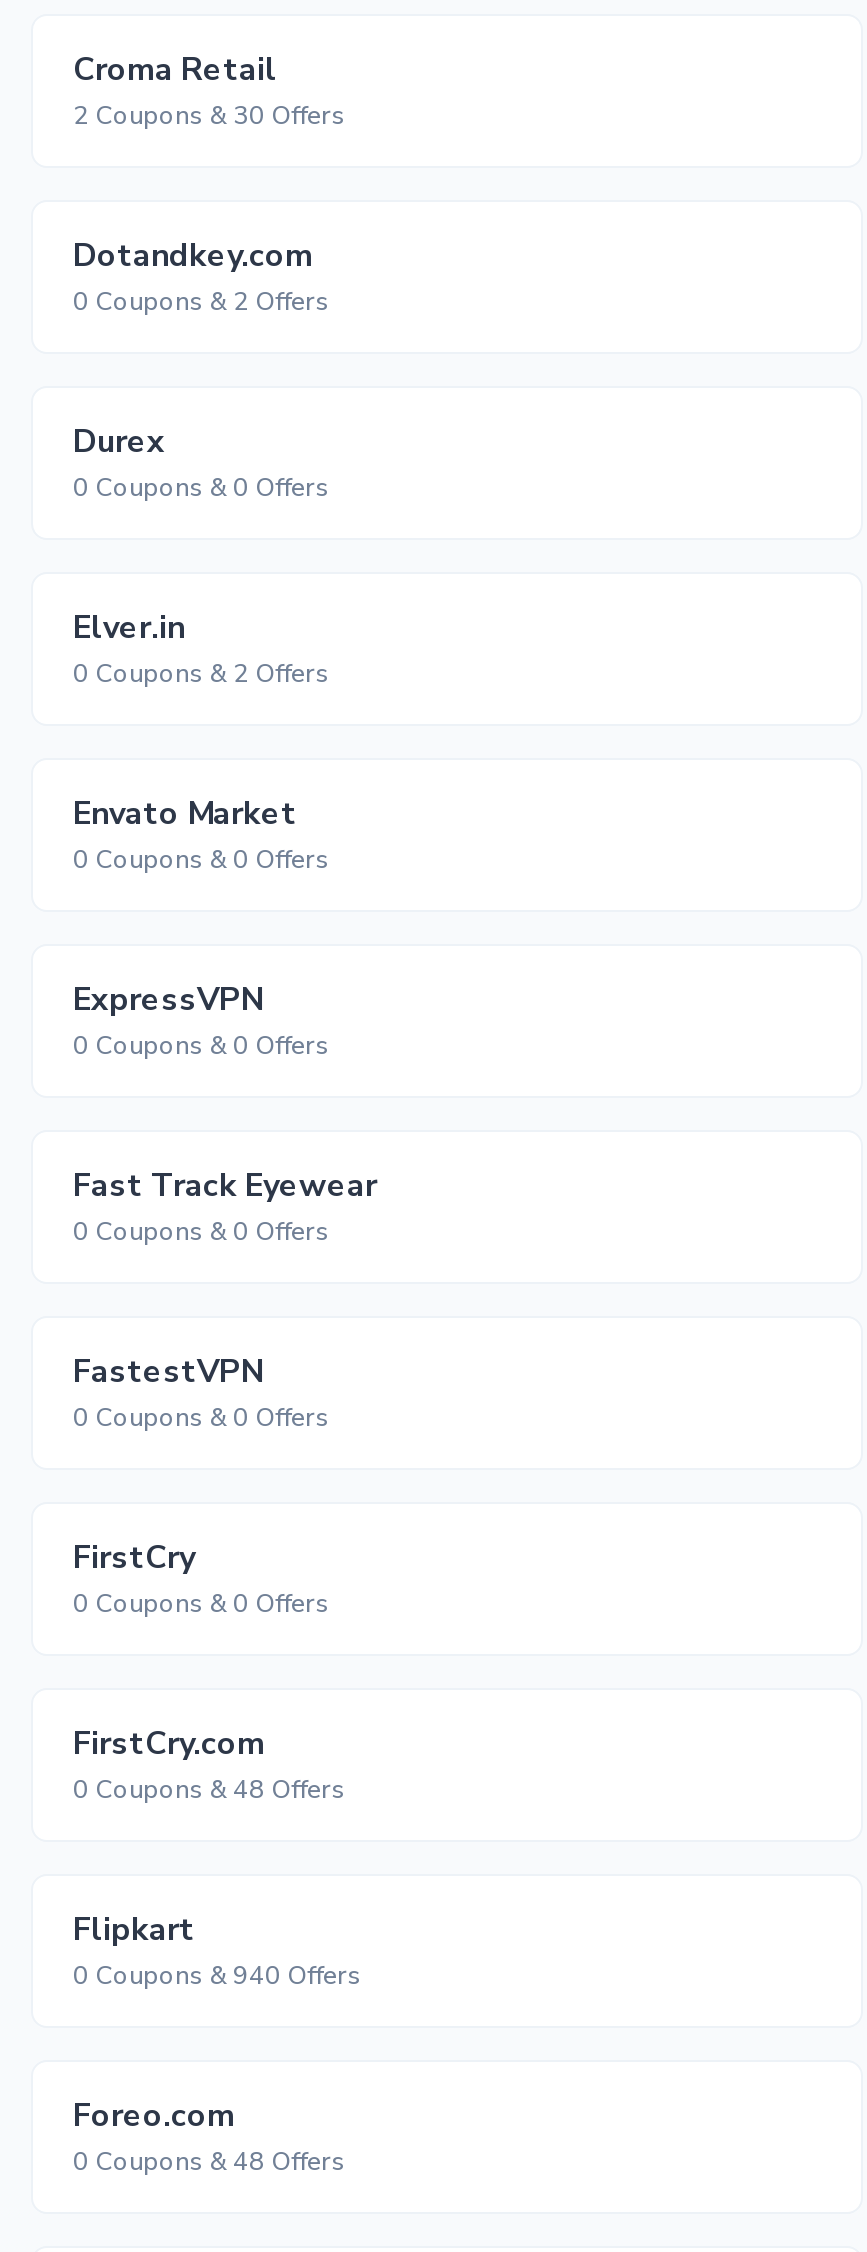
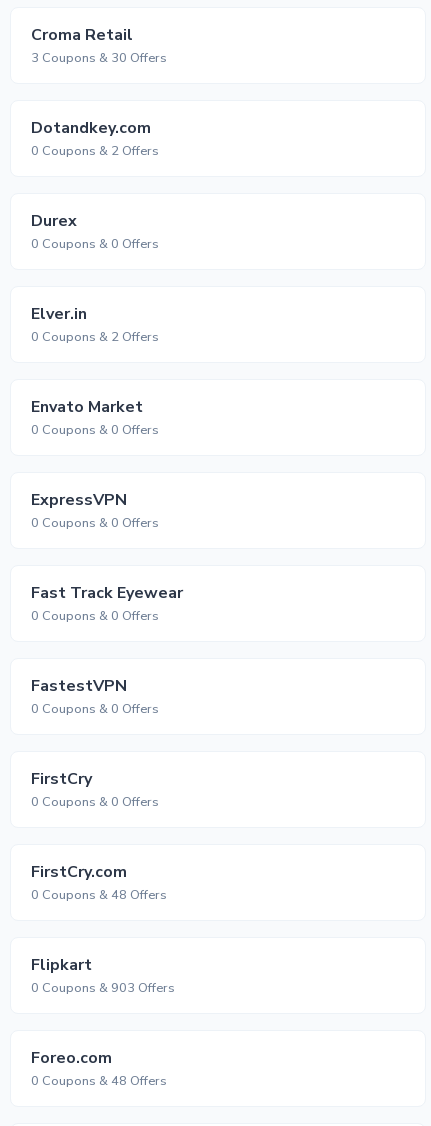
[73,98,345,134] 2 Coupons & 30 Offers -> [31,49,167,67] 3 Coupons & 30 Offers
[73,1958,361,1994] 0 Coupons & 940 Offers -> [31,979,175,997] 0 Coupons & 903 Offers

